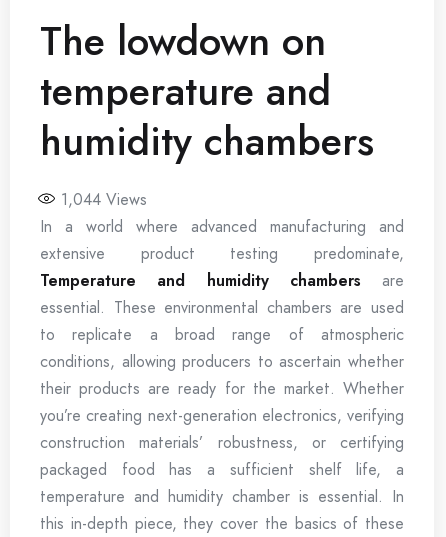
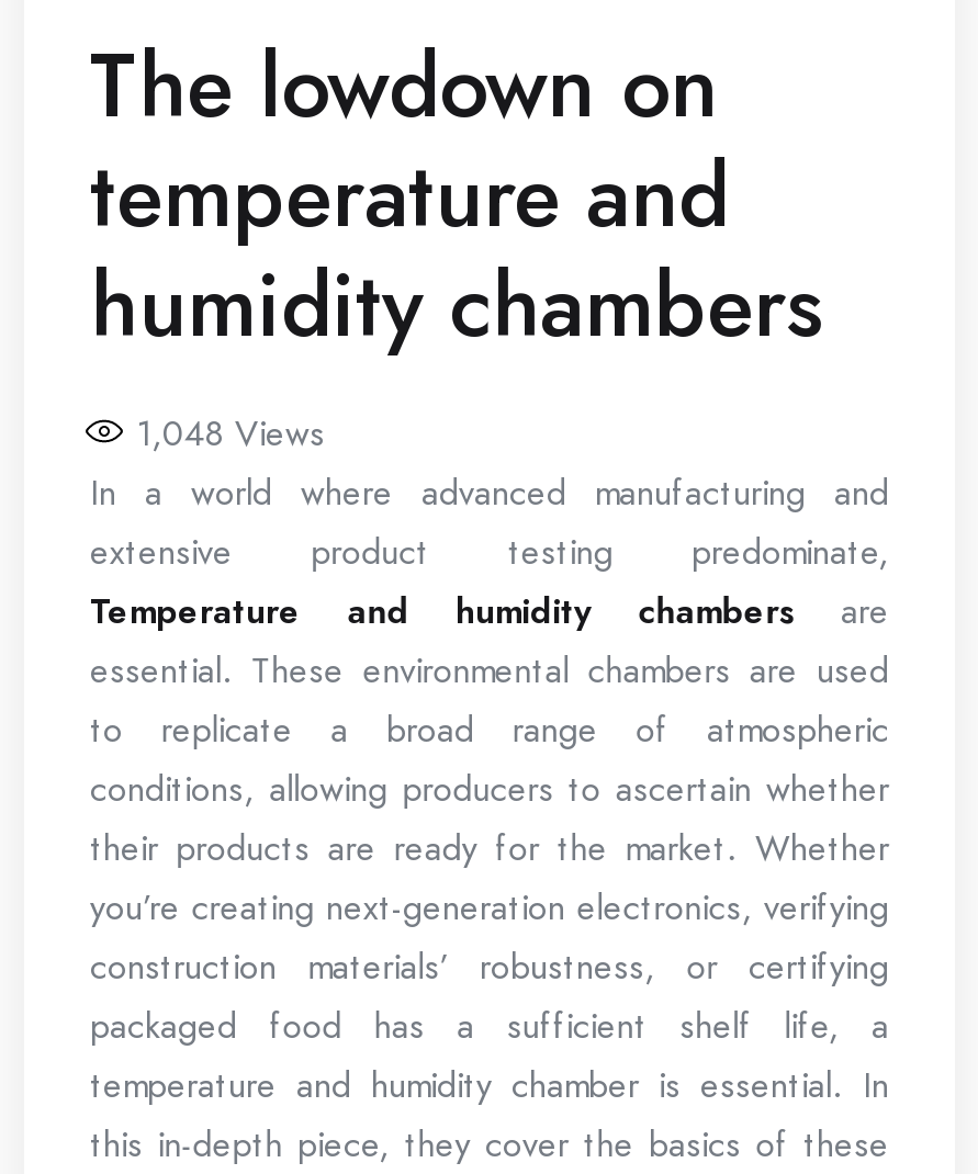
[61,187,147,210] 1,044 Views -> [136,407,325,458] 1,048 Views

